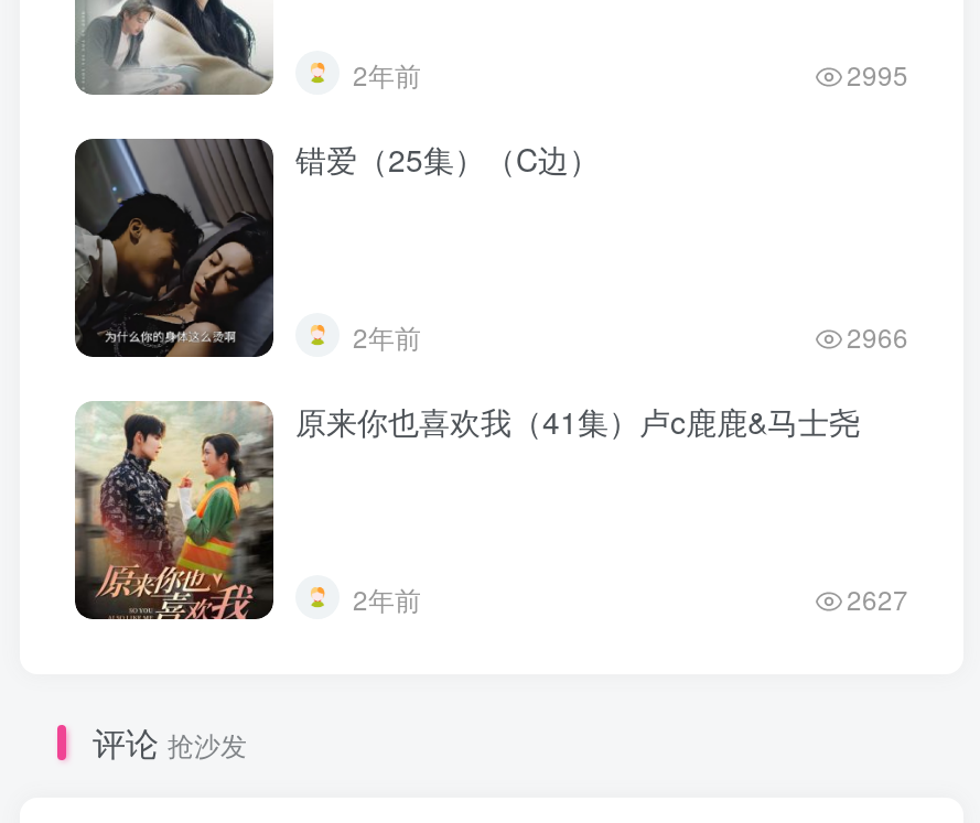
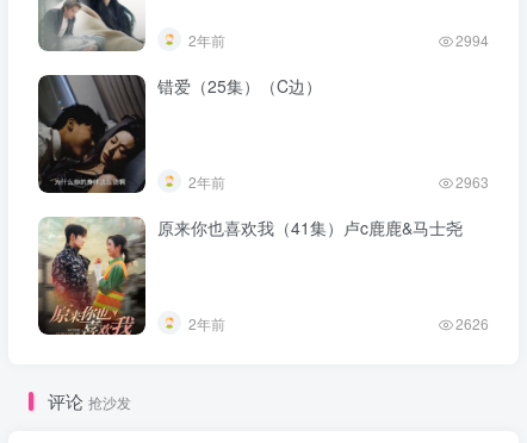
[847,55,908,93] 2995 -> [455,30,489,50] 2994
[847,317,908,355] 2966 -> [455,171,489,192] 2963
[847,580,908,617] 2627 -> [455,313,489,333] 2626

